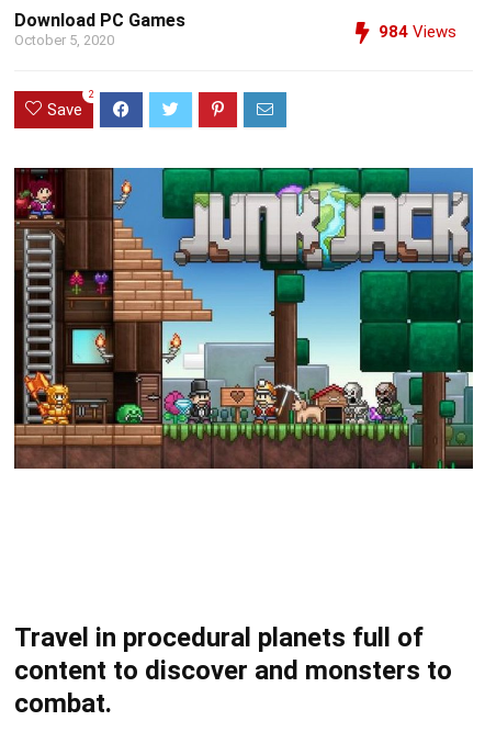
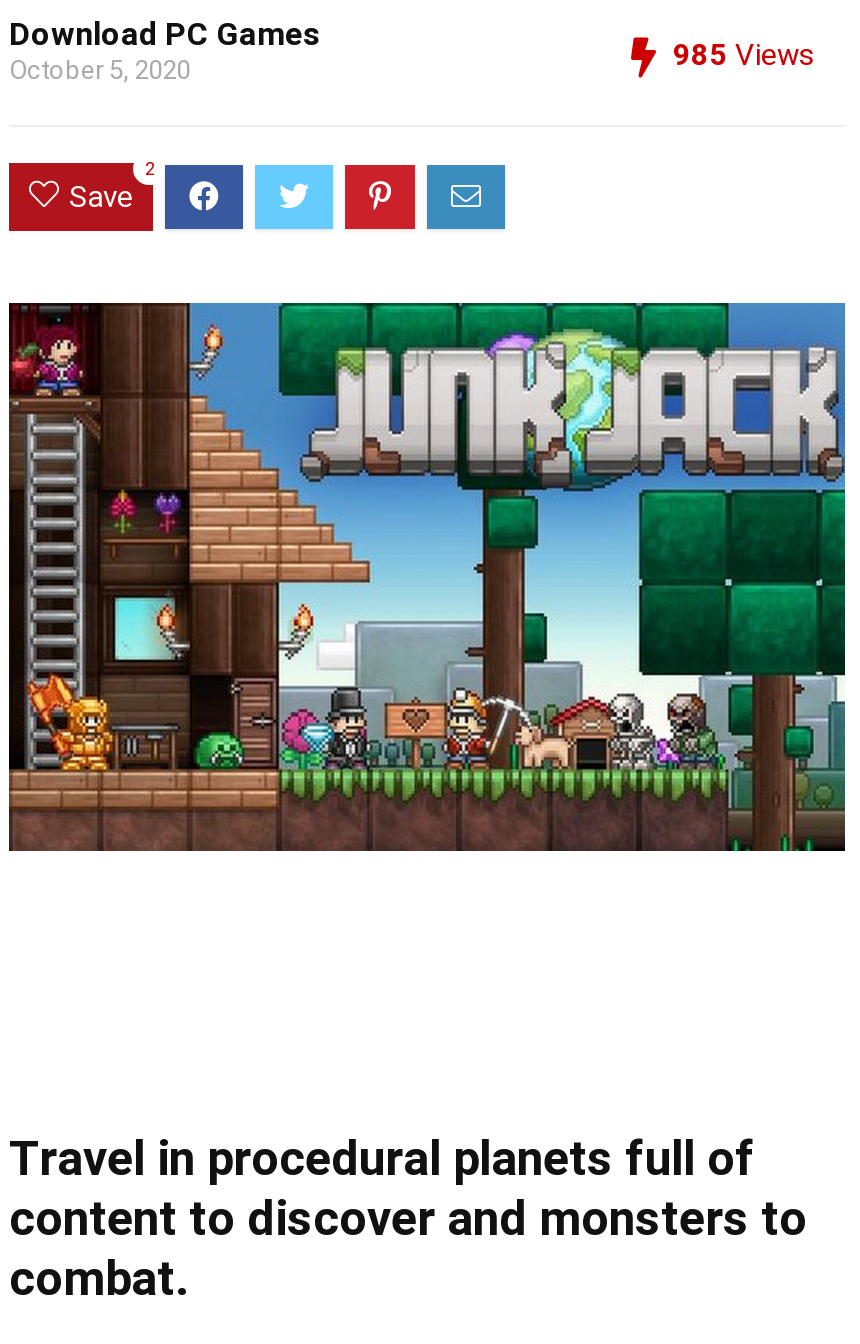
[379,22,456,42] 984 Views -> [673,37,815,73] 985 Views

